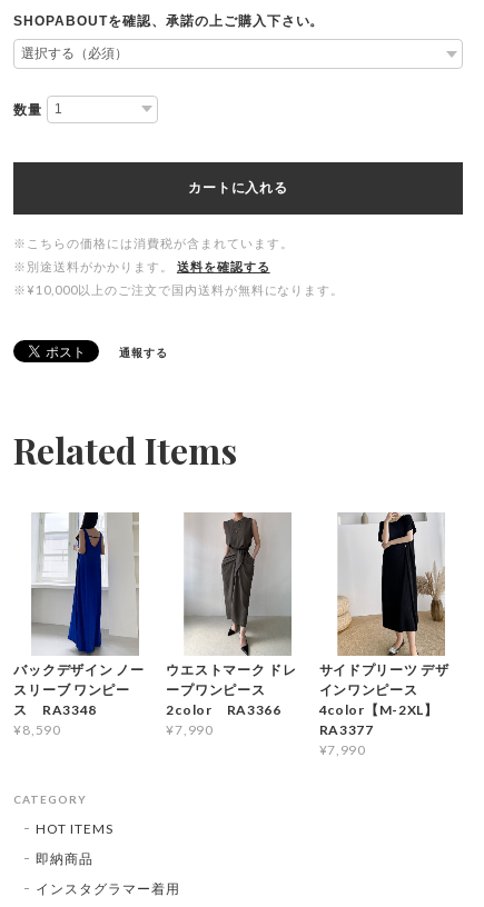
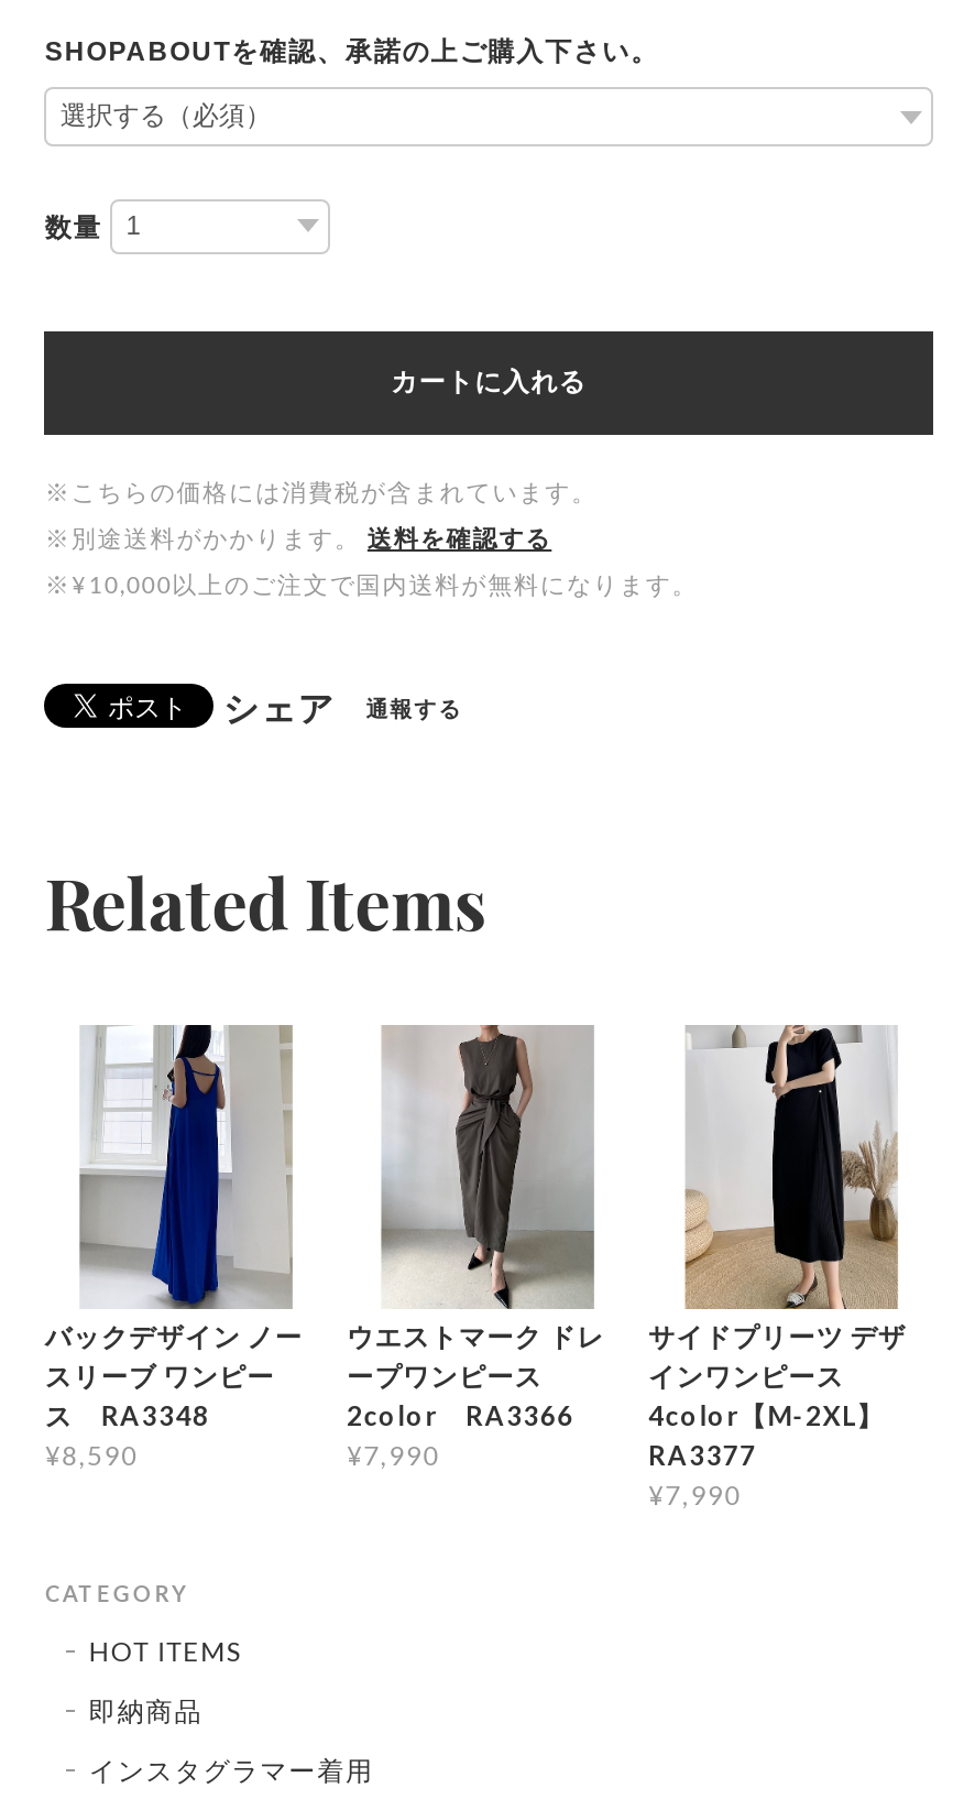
none -> [223,686,335,728] シェア

